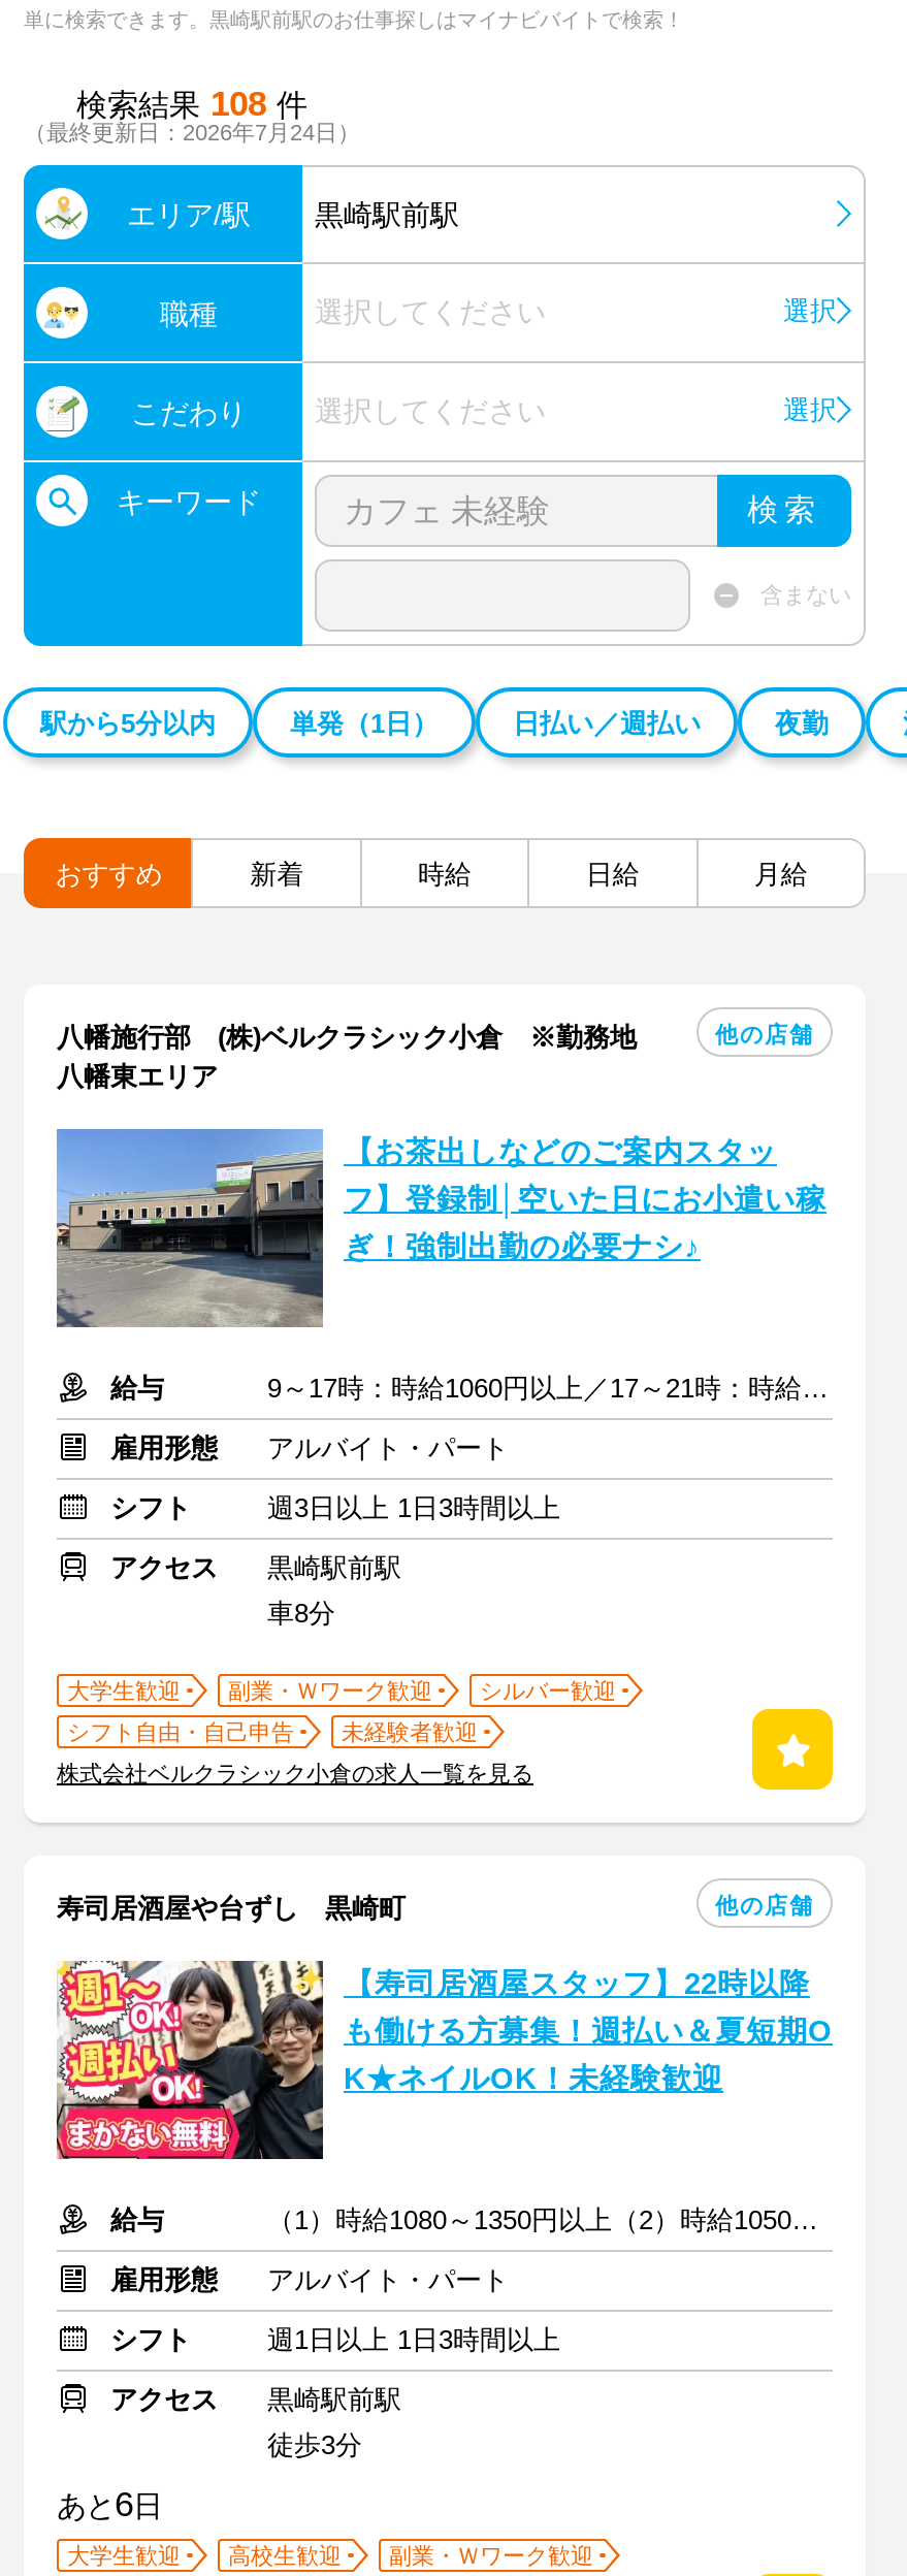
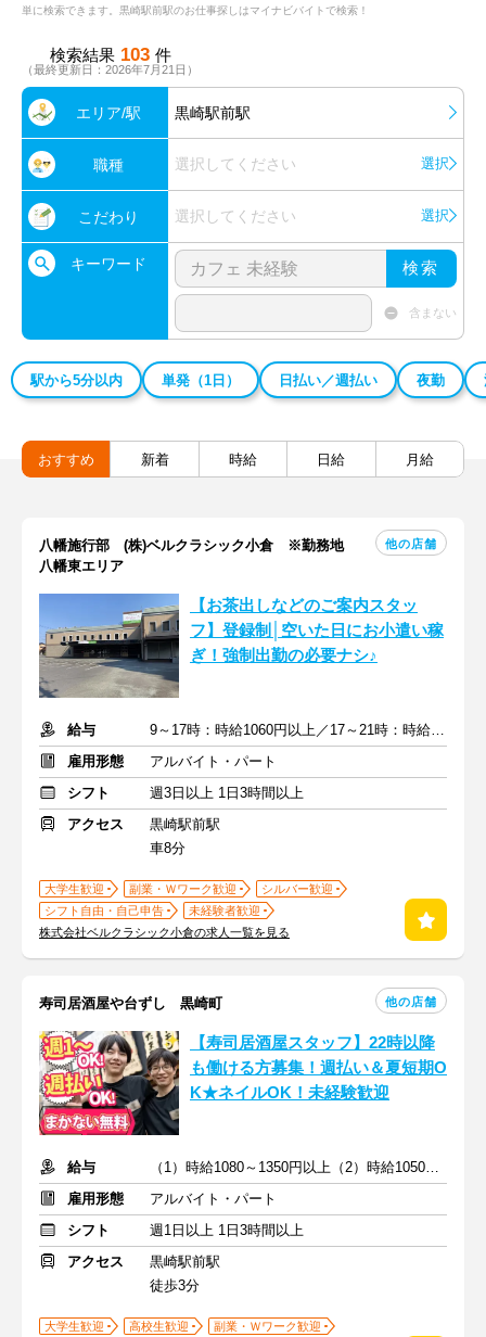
[76,85,307,124] 検索結果 108 件 -> [49,44,171,65] 検索結果 103 件
[24,120,360,144] （最終更新日：2026年7月24日） -> [22,63,199,76] （最終更新日：2026年7月21日）
[57,2485,162,2524] あと6日 -> none

